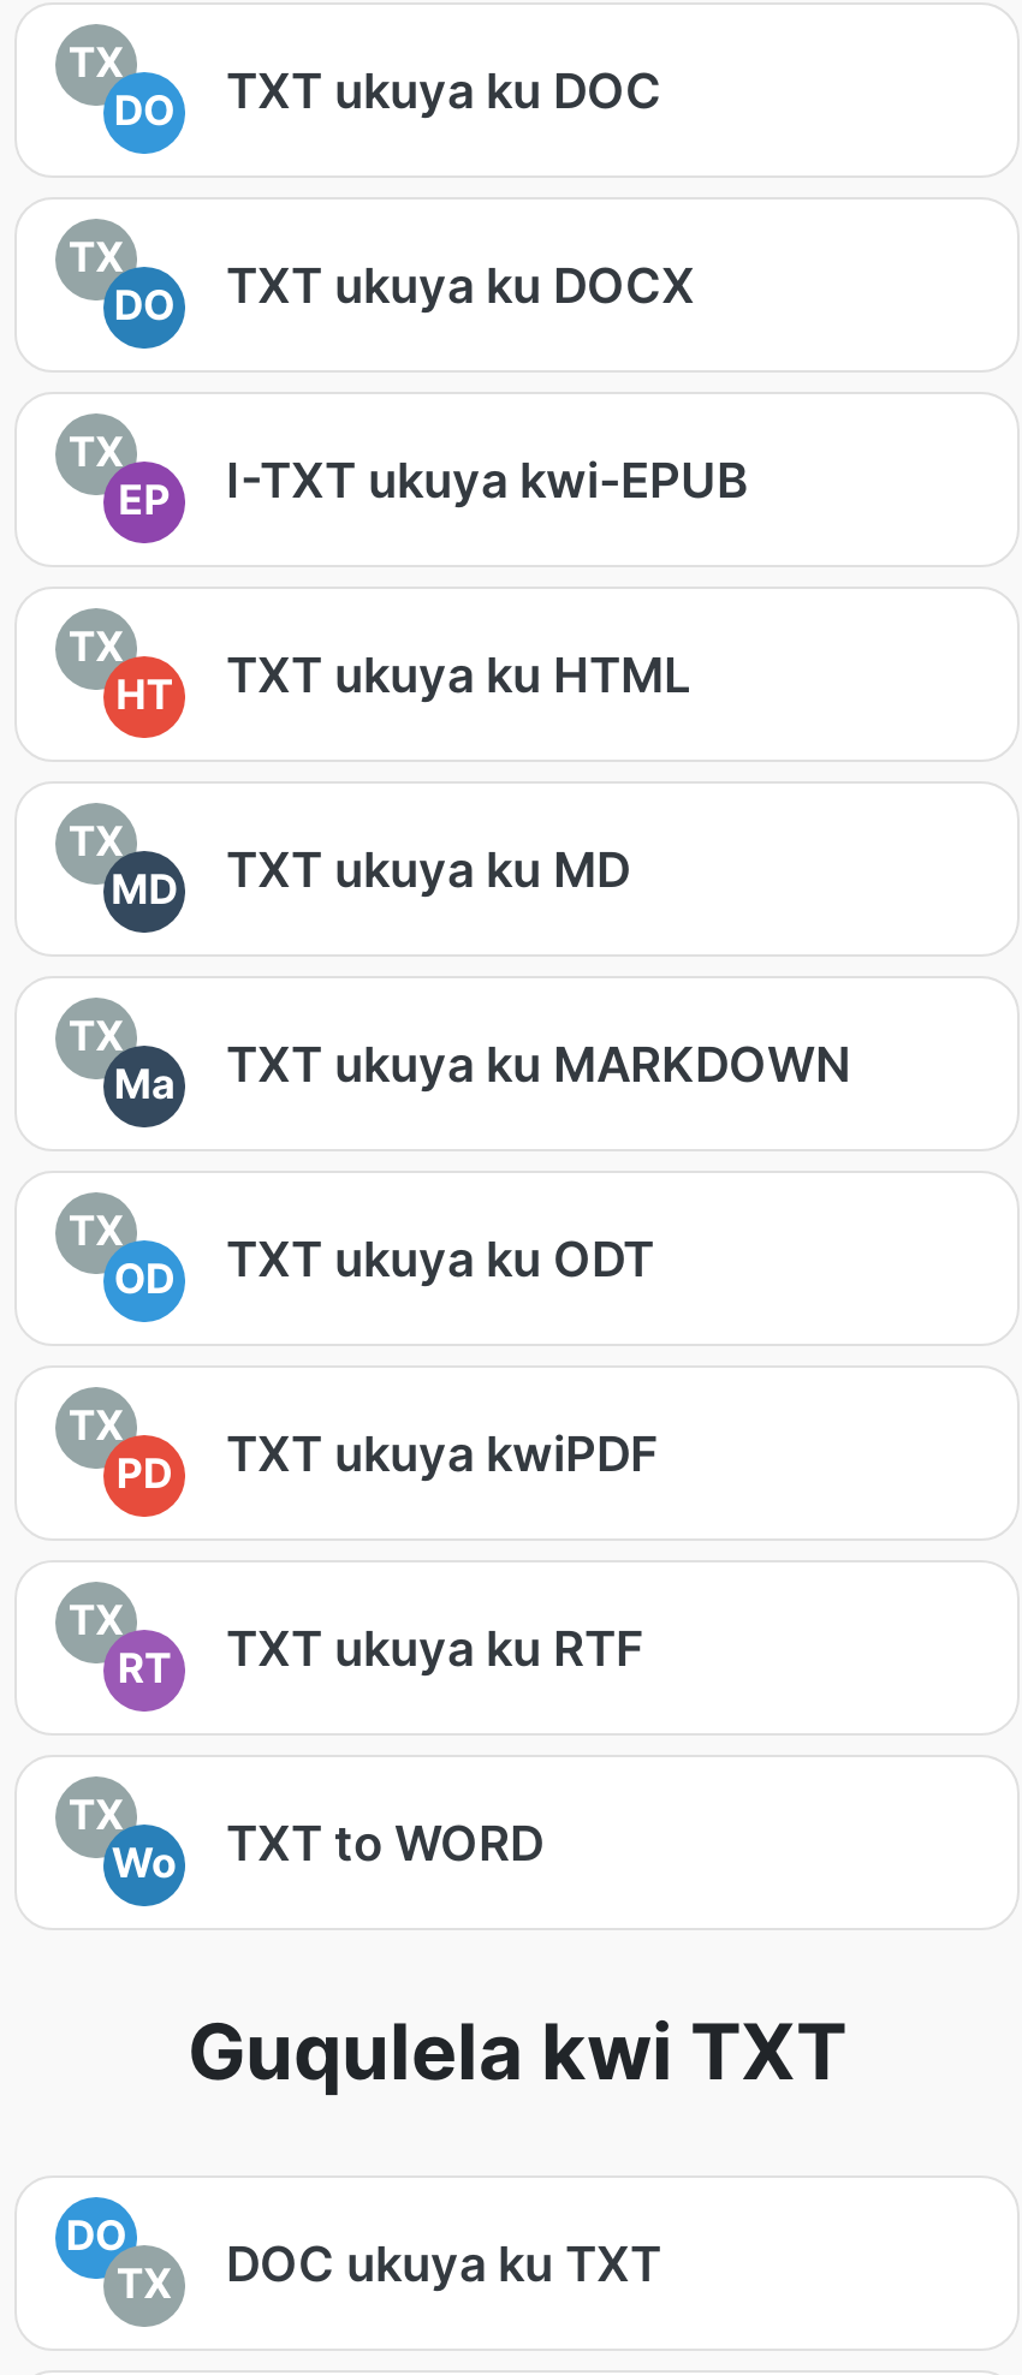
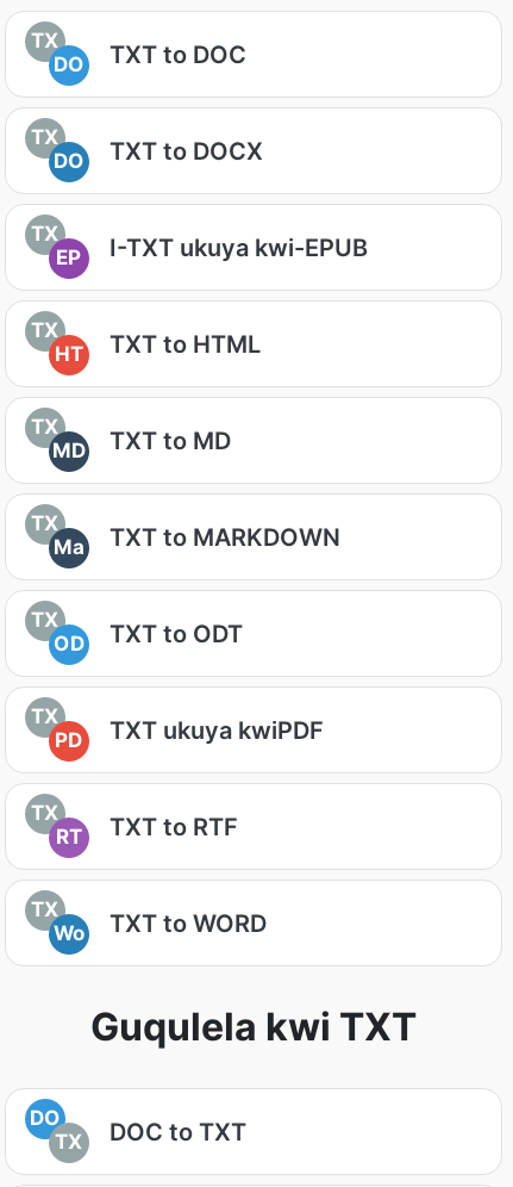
[226,61,661,119] TXT ukuya ku DOC -> [110,40,246,69] TXT to DOC
[226,256,695,314] TXT ukuya ku DOCX -> [110,136,263,165] TXT to DOCX
[226,645,690,703] TXT ukuya ku HTML -> [110,330,261,358] TXT to HTML
[226,840,630,898] TXT ukuya ku MD -> [110,426,231,455] TXT to MD
[226,1035,851,1093] TXT ukuya ku MARKDOWN -> [110,523,340,551] TXT to MARKDOWN
[226,1230,654,1287] TXT ukuya ku ODT -> [110,619,243,648] TXT to ODT
[226,1619,644,1677] TXT ukuya ku RTF -> [110,812,238,841] TXT to RTF
[226,2234,661,2292] DOC ukuya ku TXT -> [110,1117,246,1146] DOC to TXT

